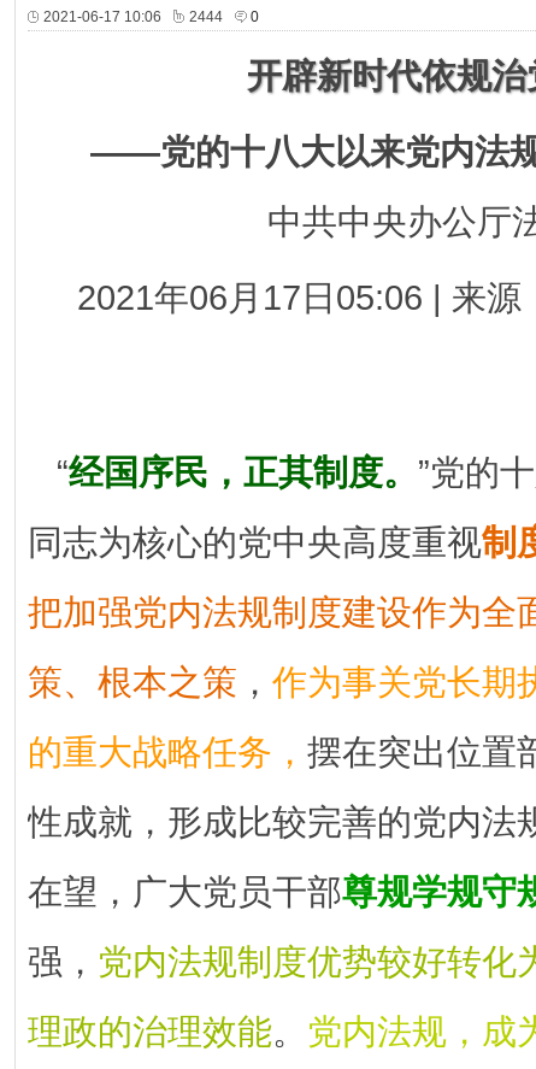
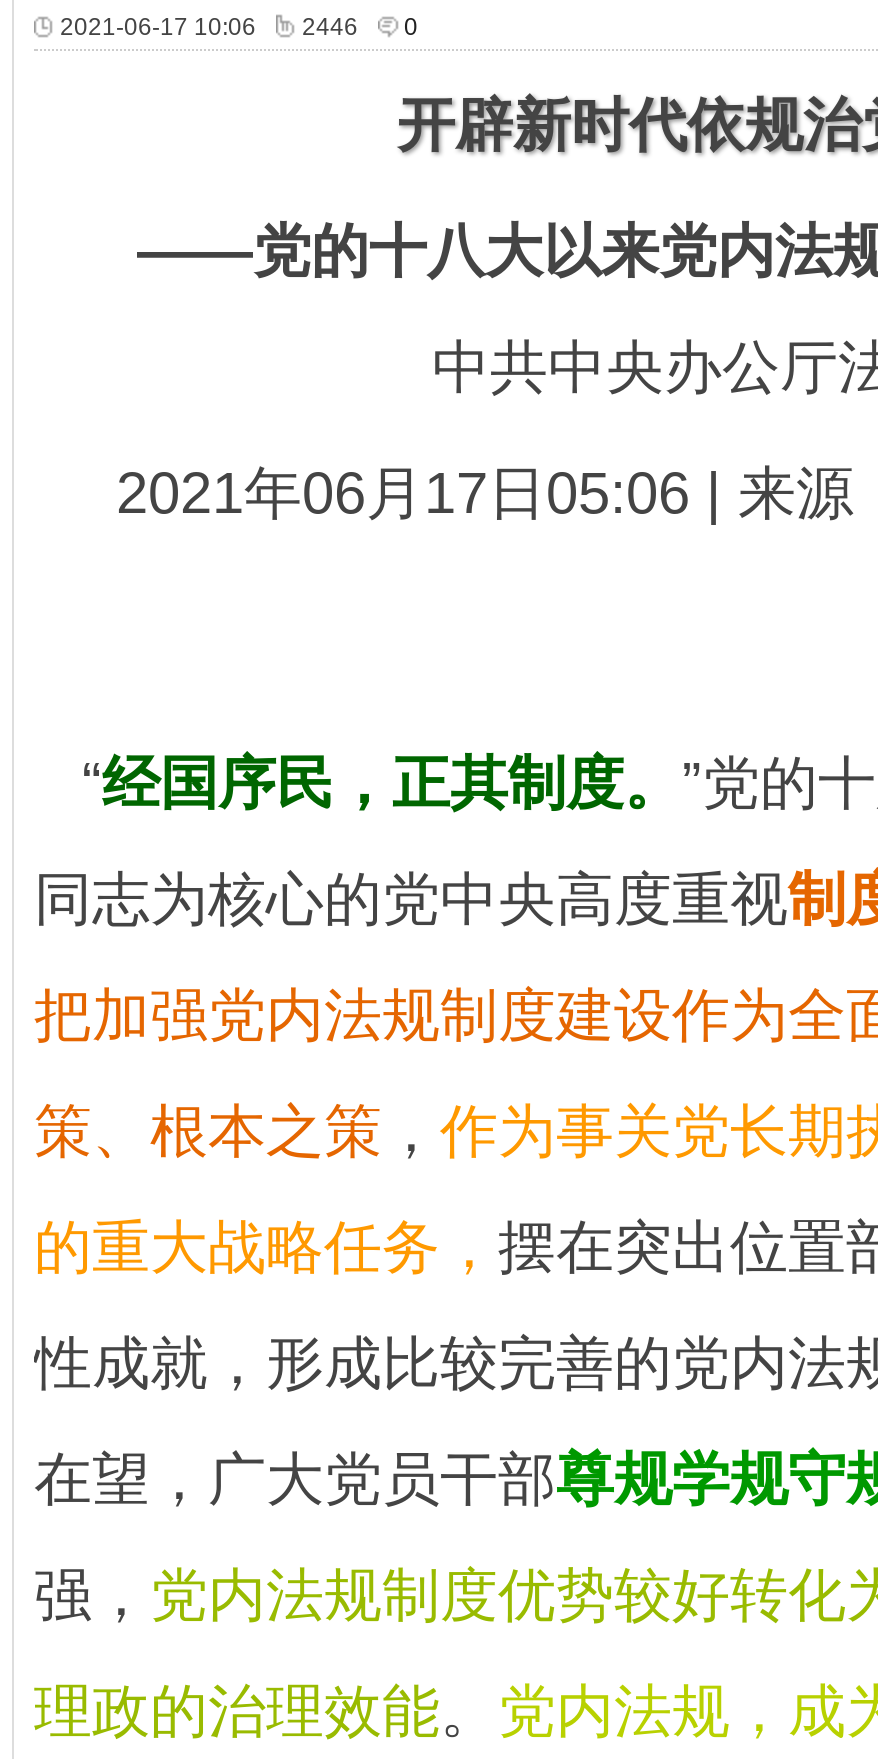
[43,8,259,25] 2021-06-17 10:06 2444 0 -> [60,13,418,41] 2021-06-17 10:06 2446 0

